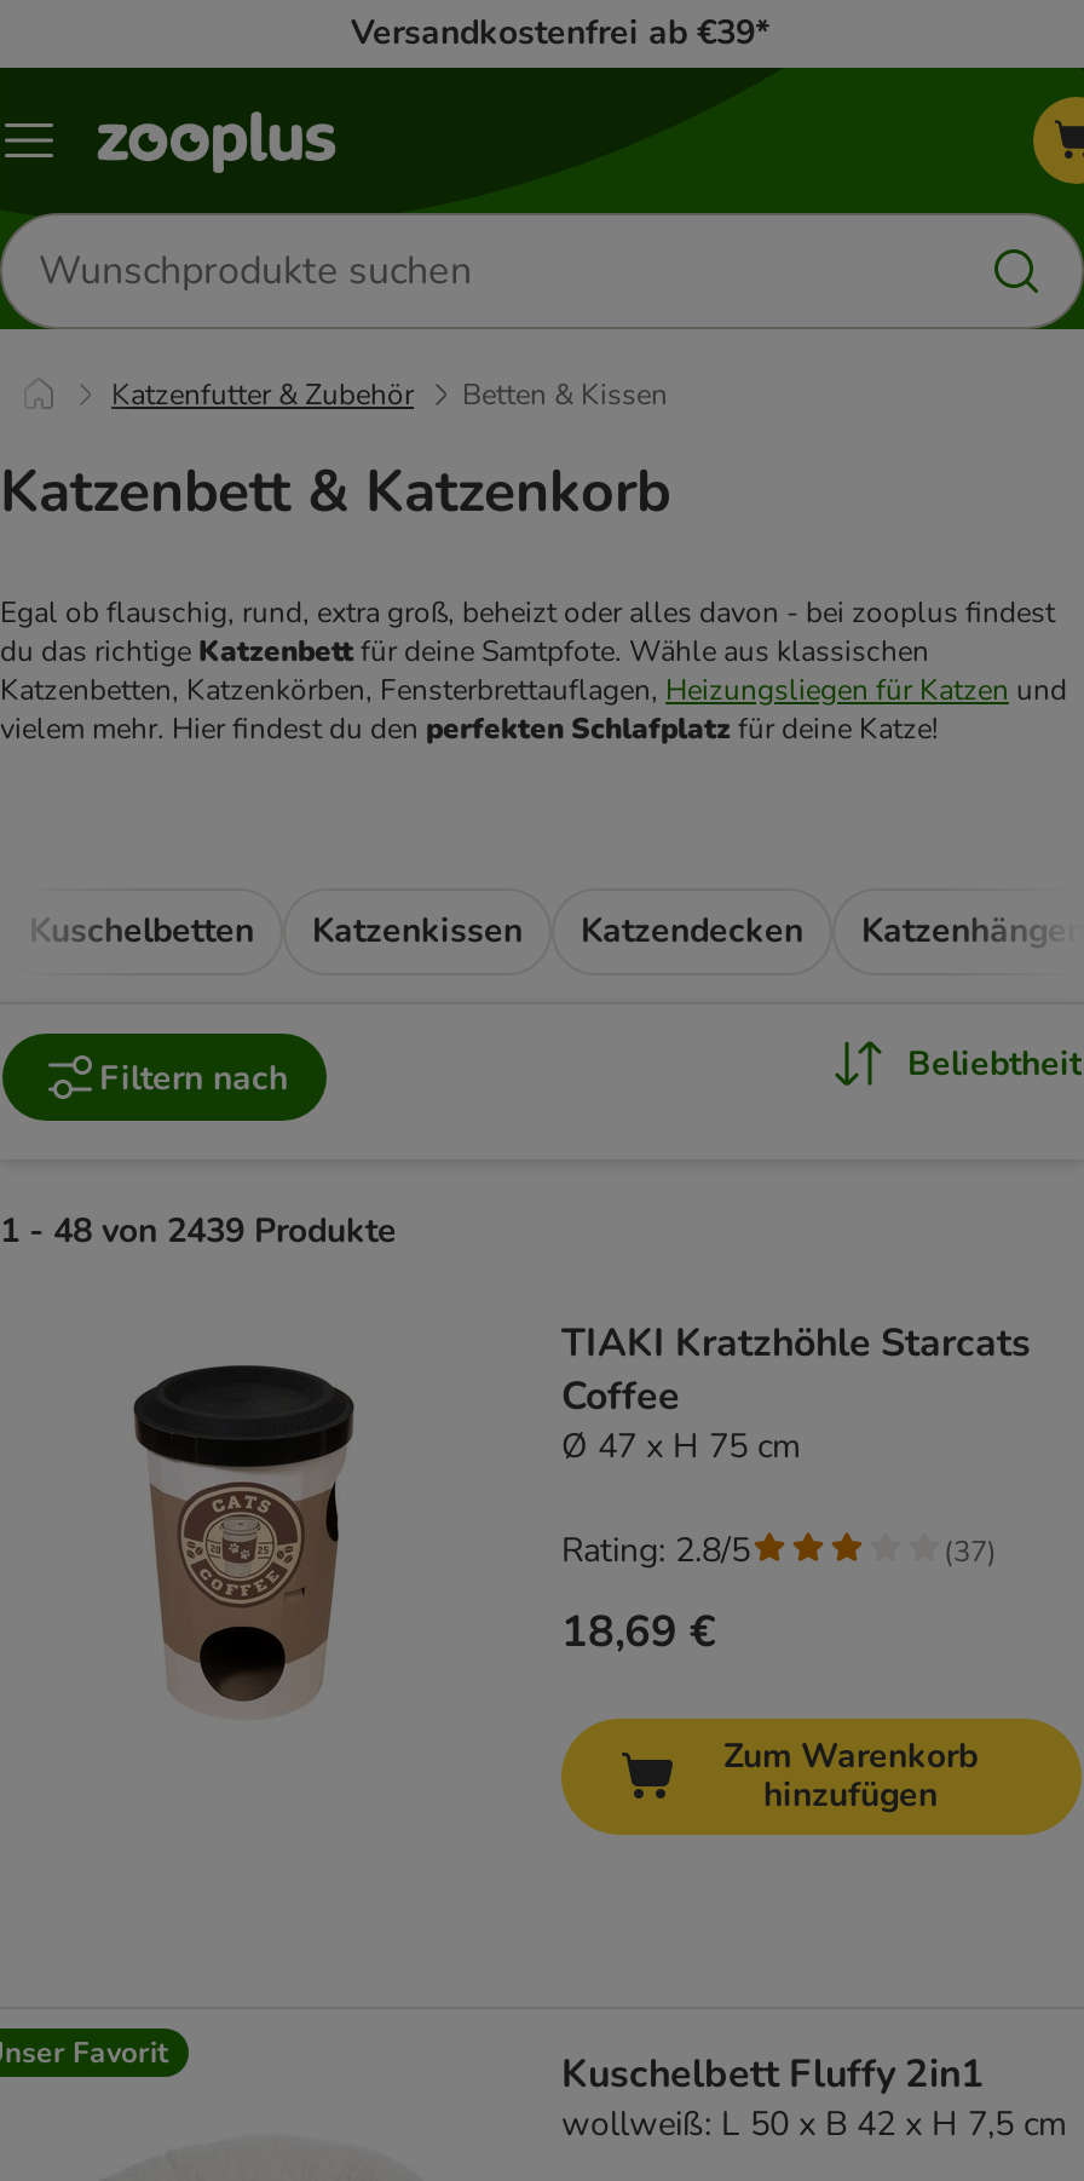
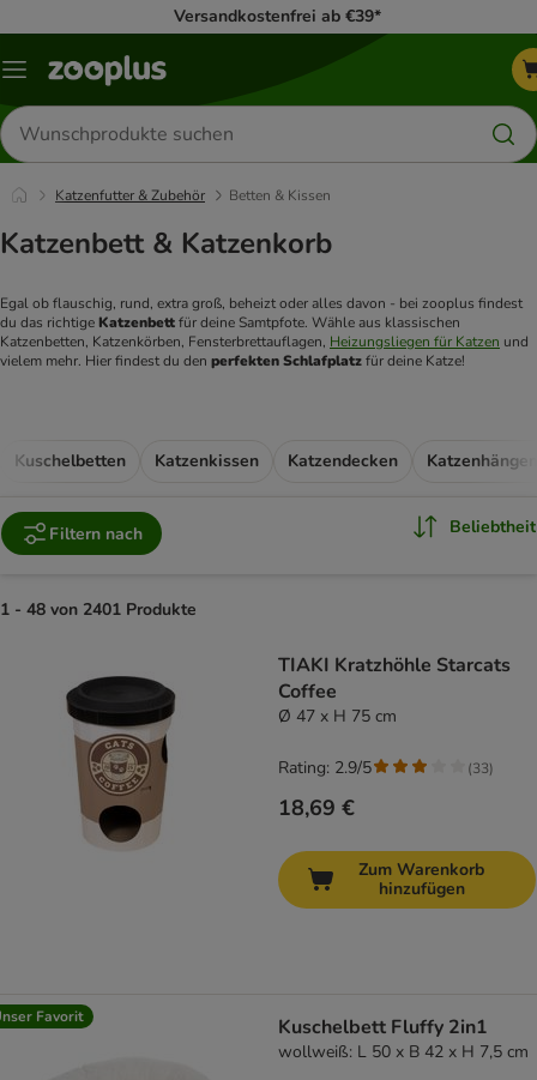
[0,1208,397,1254] 1 - 48 von 2439 Produkte -> [0,598,197,621] 1 - 48 von 2401 Produkte
[561,1528,750,1574] Rating: 2.8/5 -> [278,756,372,779] Rating: 2.9/5
[944,1531,997,1570] (37) -> [467,758,494,777] (33)

